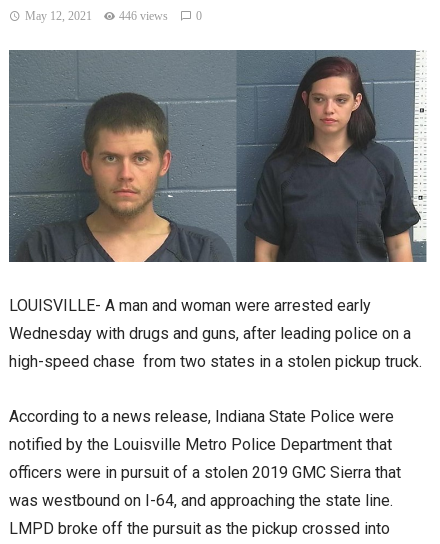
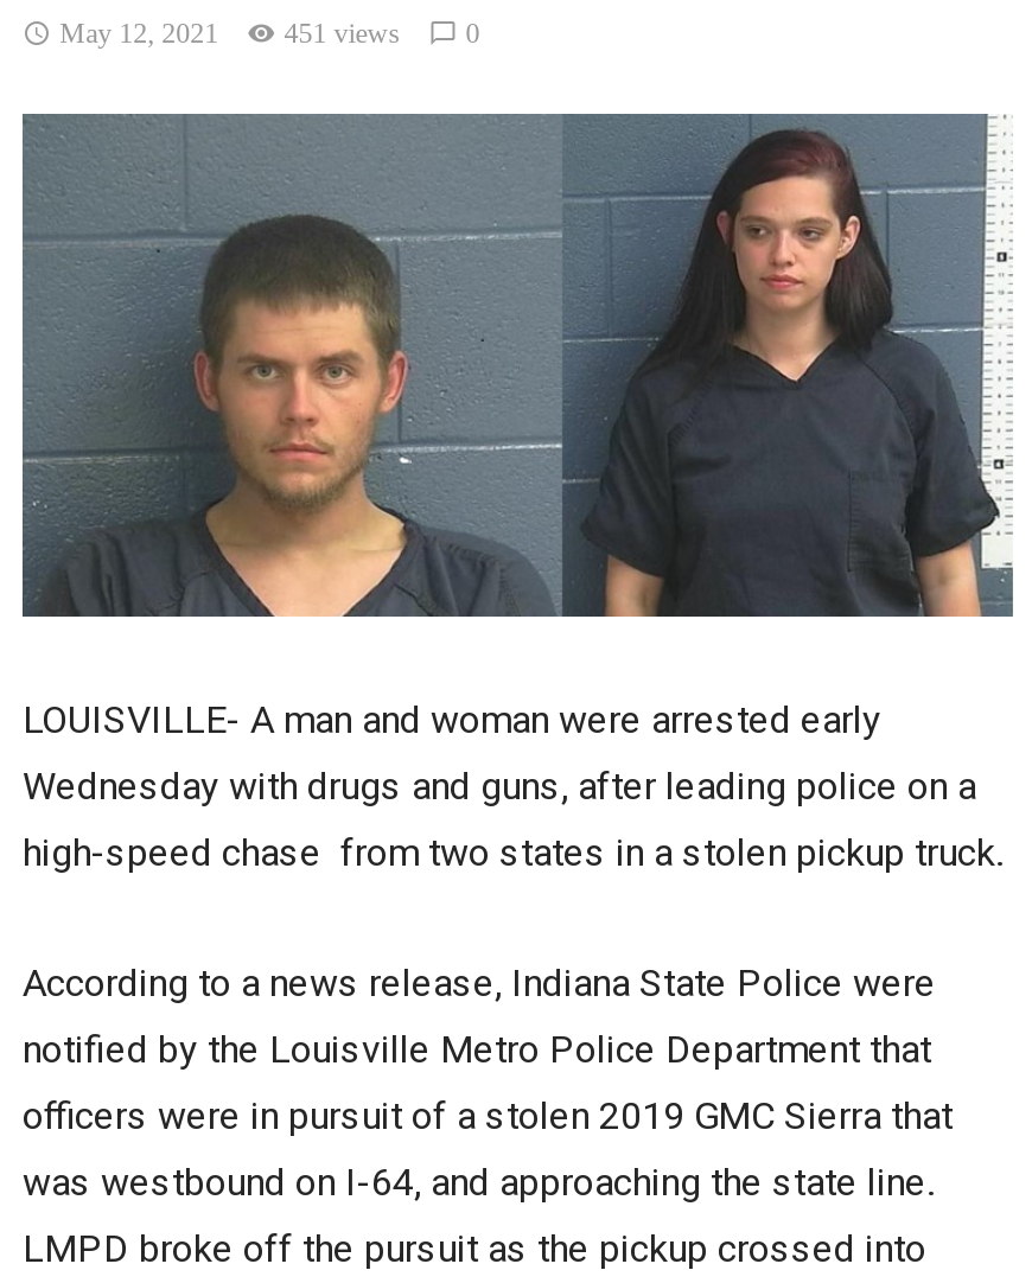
[25,9,202,23] May 12, 2021 446 views 0 -> [60,17,480,50] May 12, 2021 451 views 0

